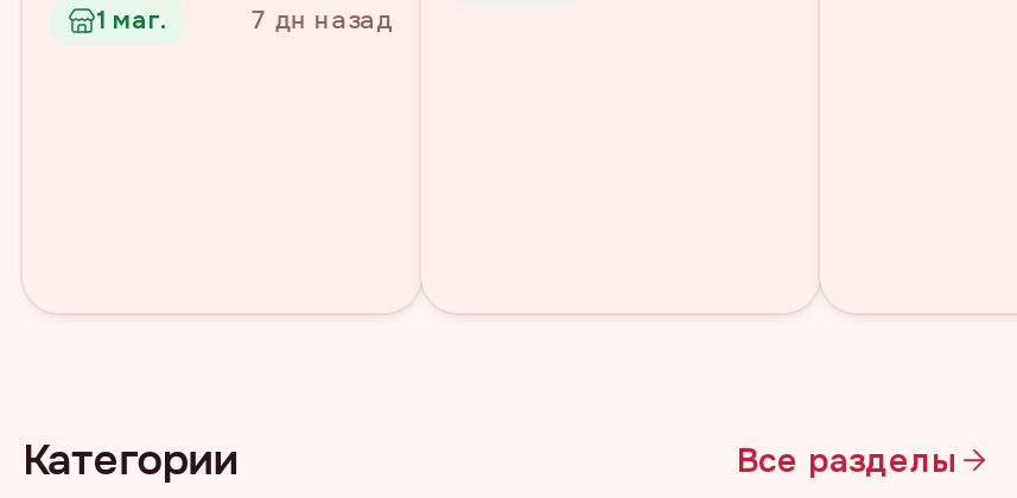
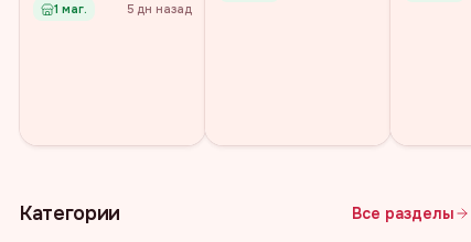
[251,6,393,37] 7 дн назад -> [127,3,192,17] 5 дн назад

